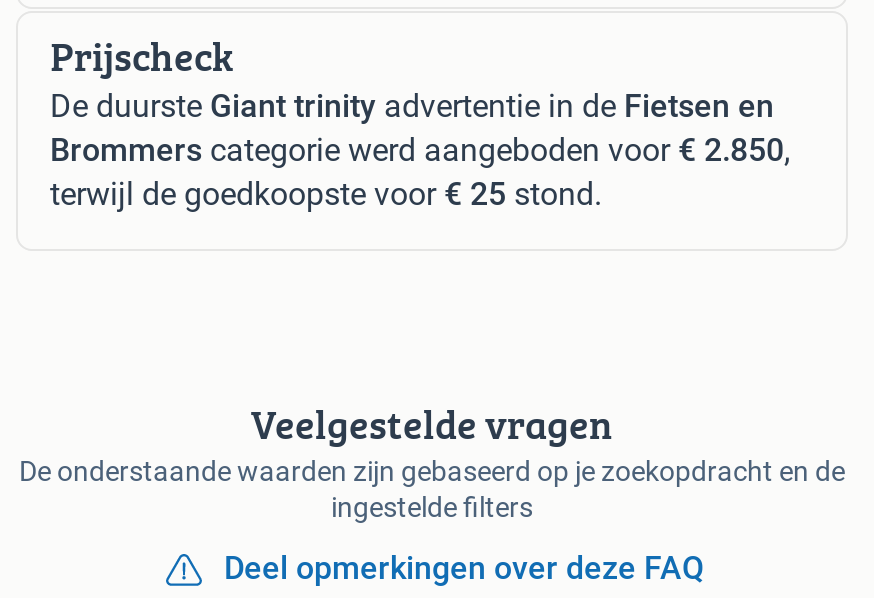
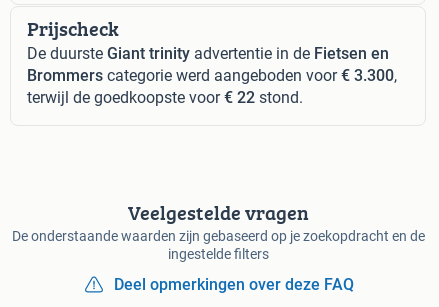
[50,131,790,169] Brommers categorie werd aangeboden voor € 2.850, -> [27,66,397,85] Brommers categorie werd aangeboden voor € 3.300,
[50,175,602,213] terwijl de goedkoopste voor € 25 stond. -> [27,88,303,107] terwijl de goedkoopste voor € 22 stond.

